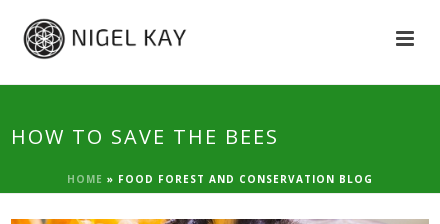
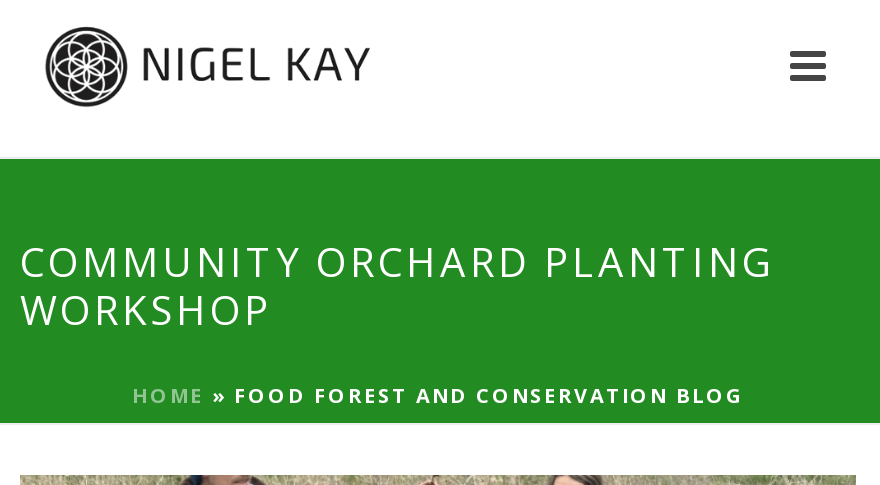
[11,123,279,150] HOW TO SAVE THE BEES -> [20,235,776,337] COMMUNITY ORCHARD PLANTING | WORKSHOP

